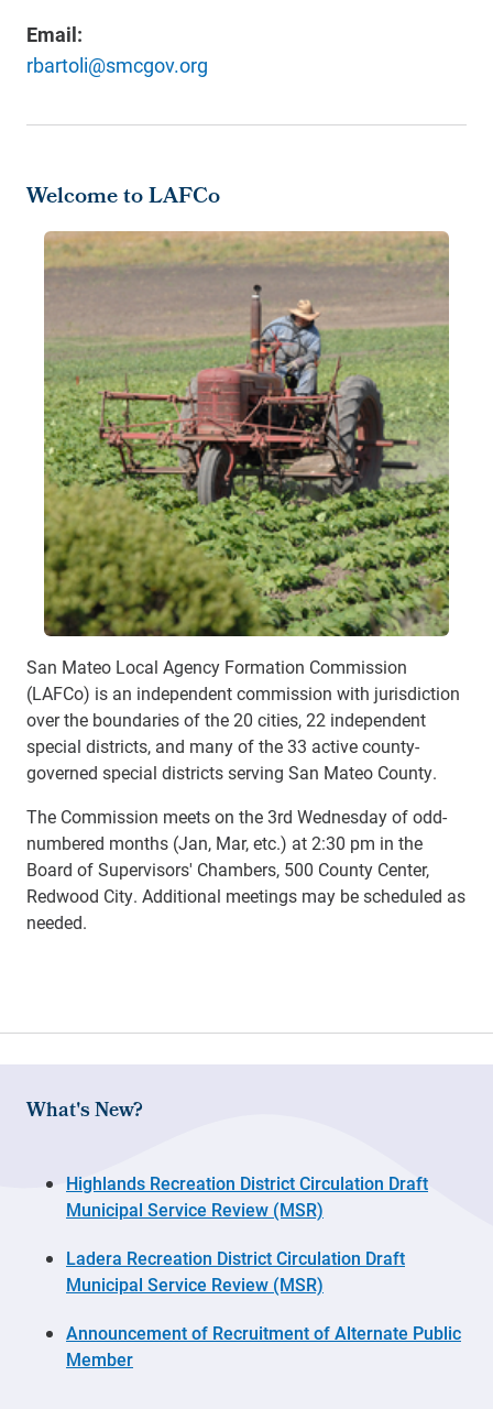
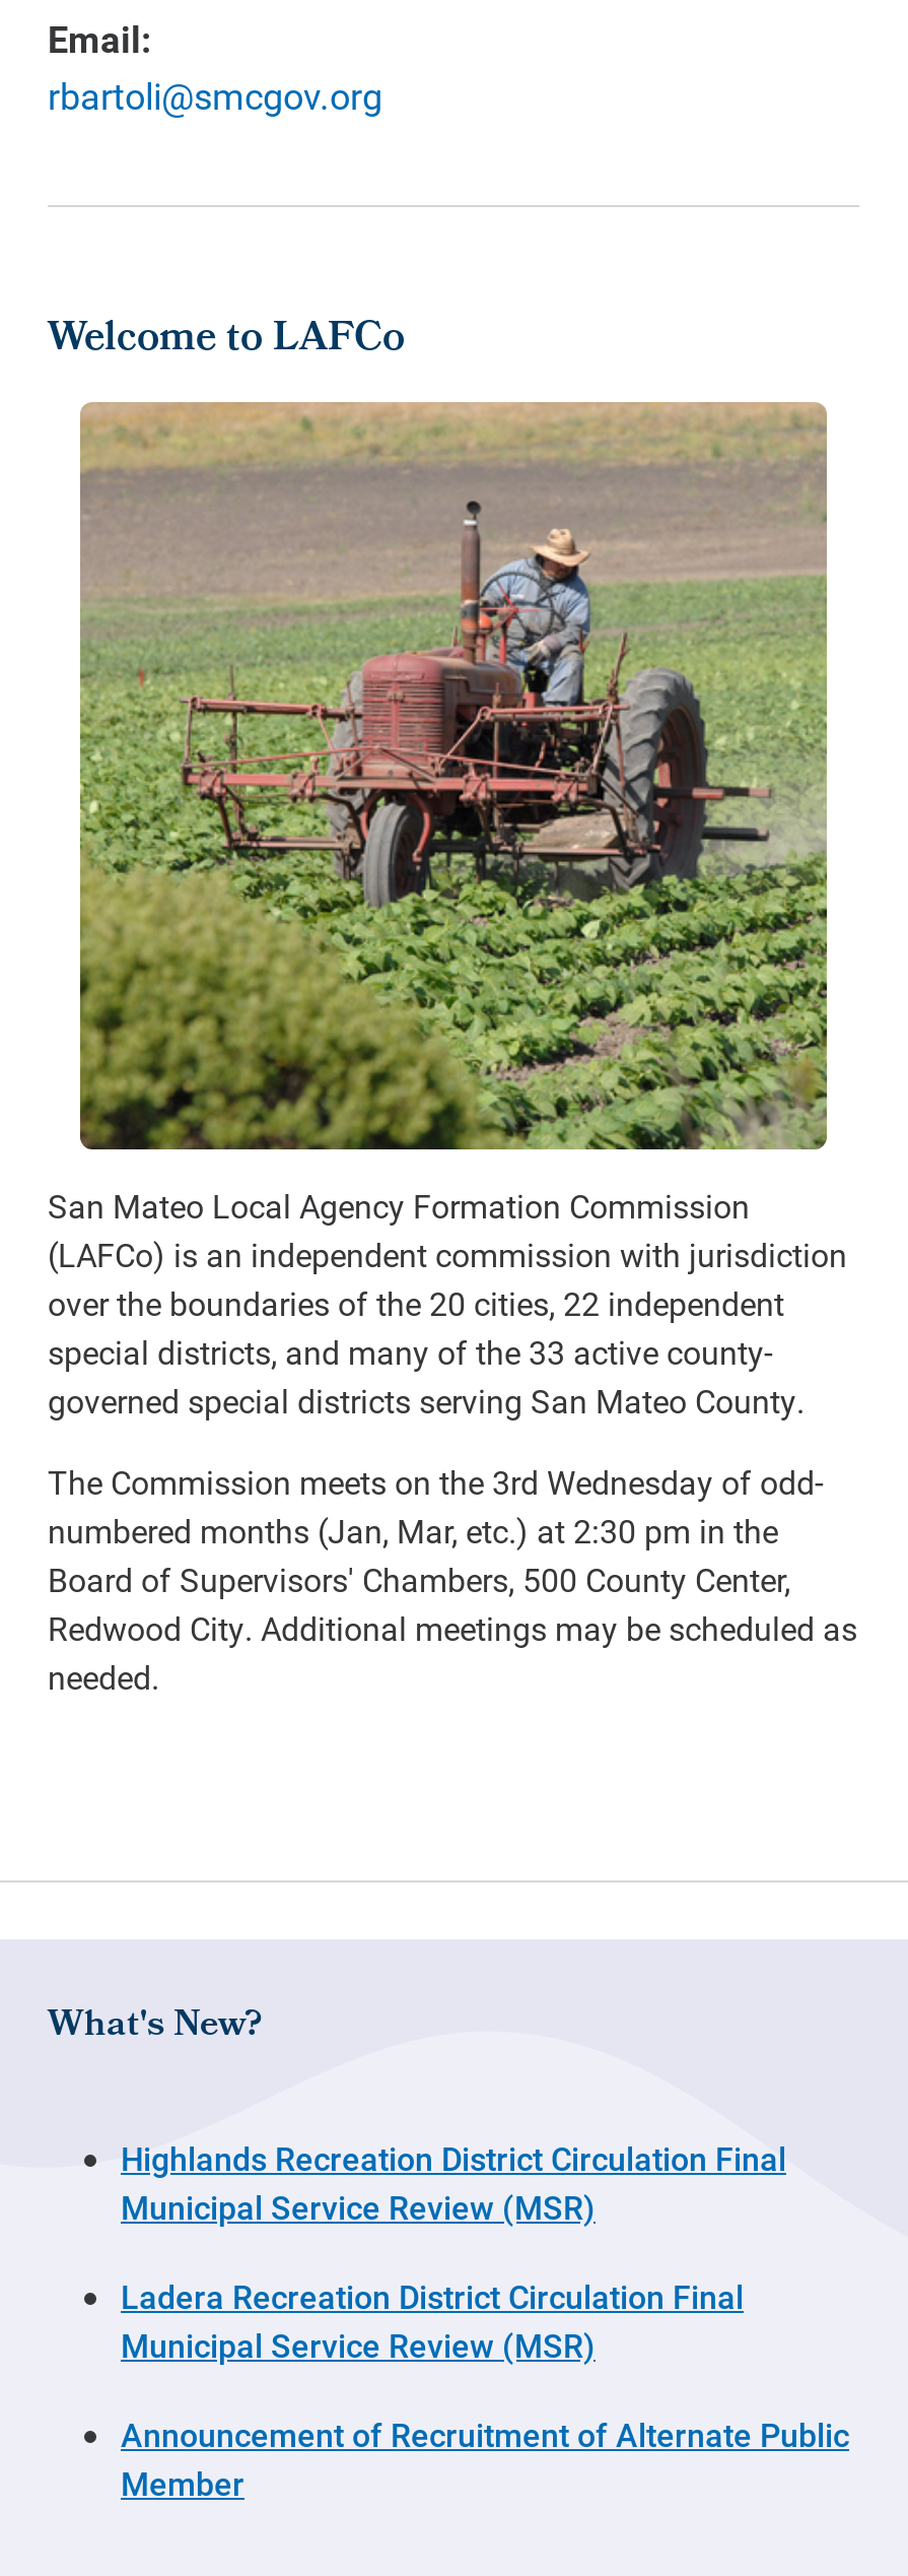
[66,1171,428,1194] Highlands Recreation District Circulation Draft -> [121,2136,786,2179] Highlands Recreation District Circulation Final
[66,1246,405,1269] Ladera Recreation District Circulation Draft -> [121,2274,744,2317] Ladera Recreation District Circulation Final

